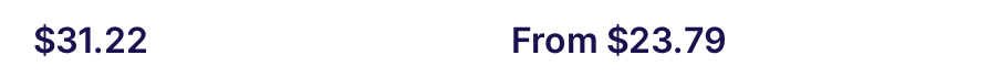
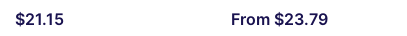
[33,18,148,62] $31.22 -> [15,9,64,29] $21.15

